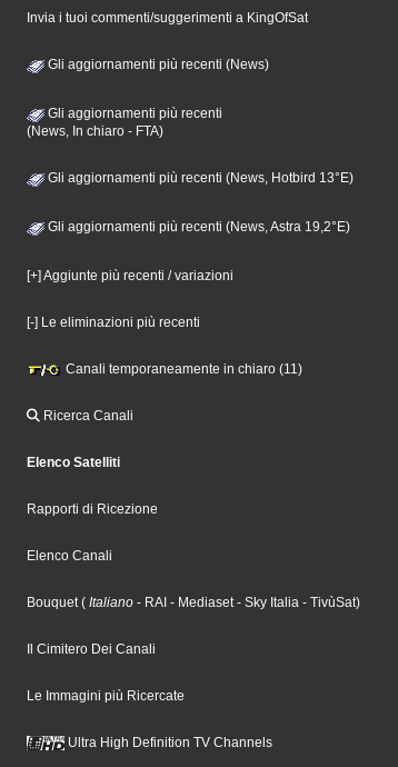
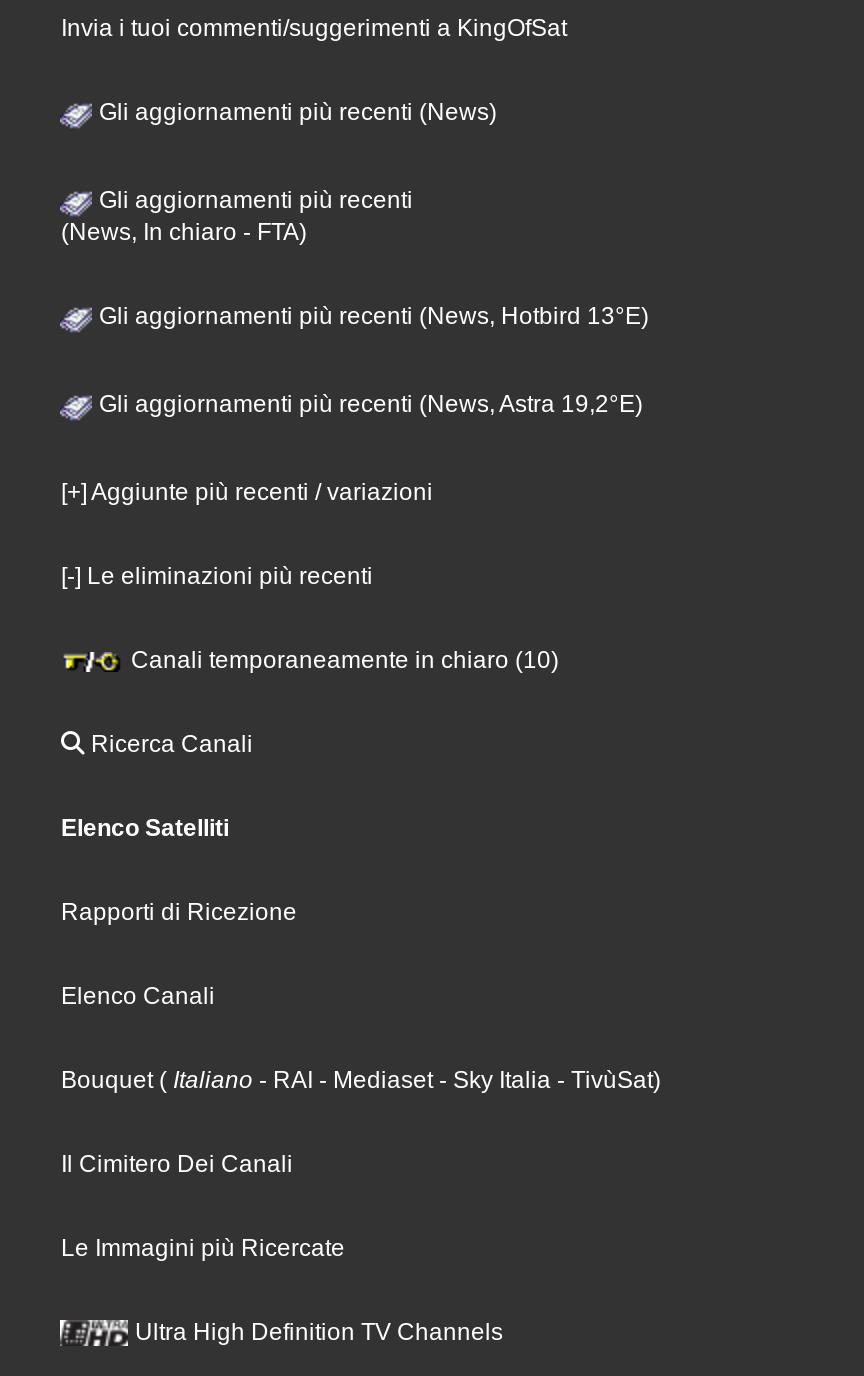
[63,361,303,377] Canali temporaneamente in chiaro (11) -> [125,646,559,674] Canali temporaneamente in chiaro (10)

